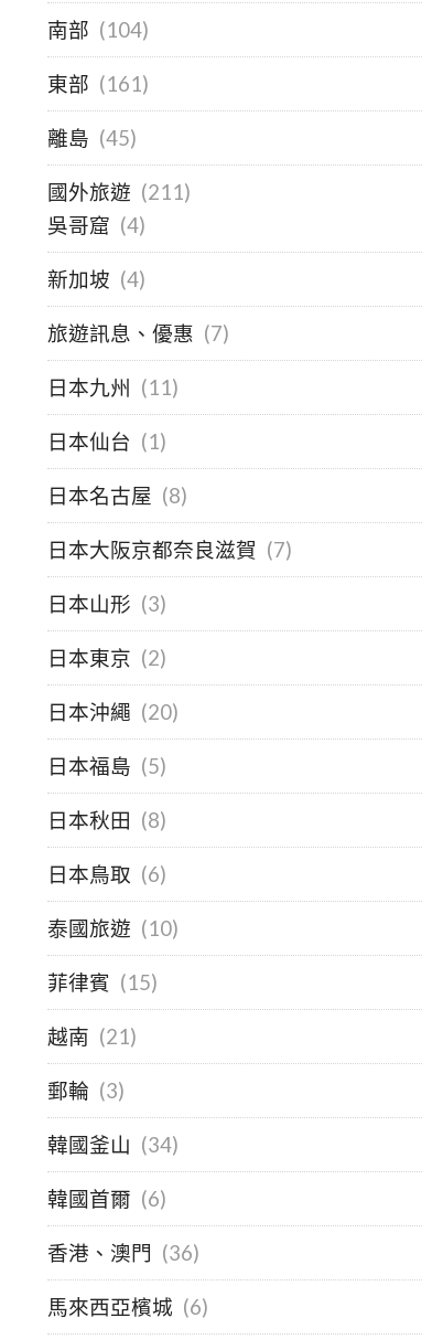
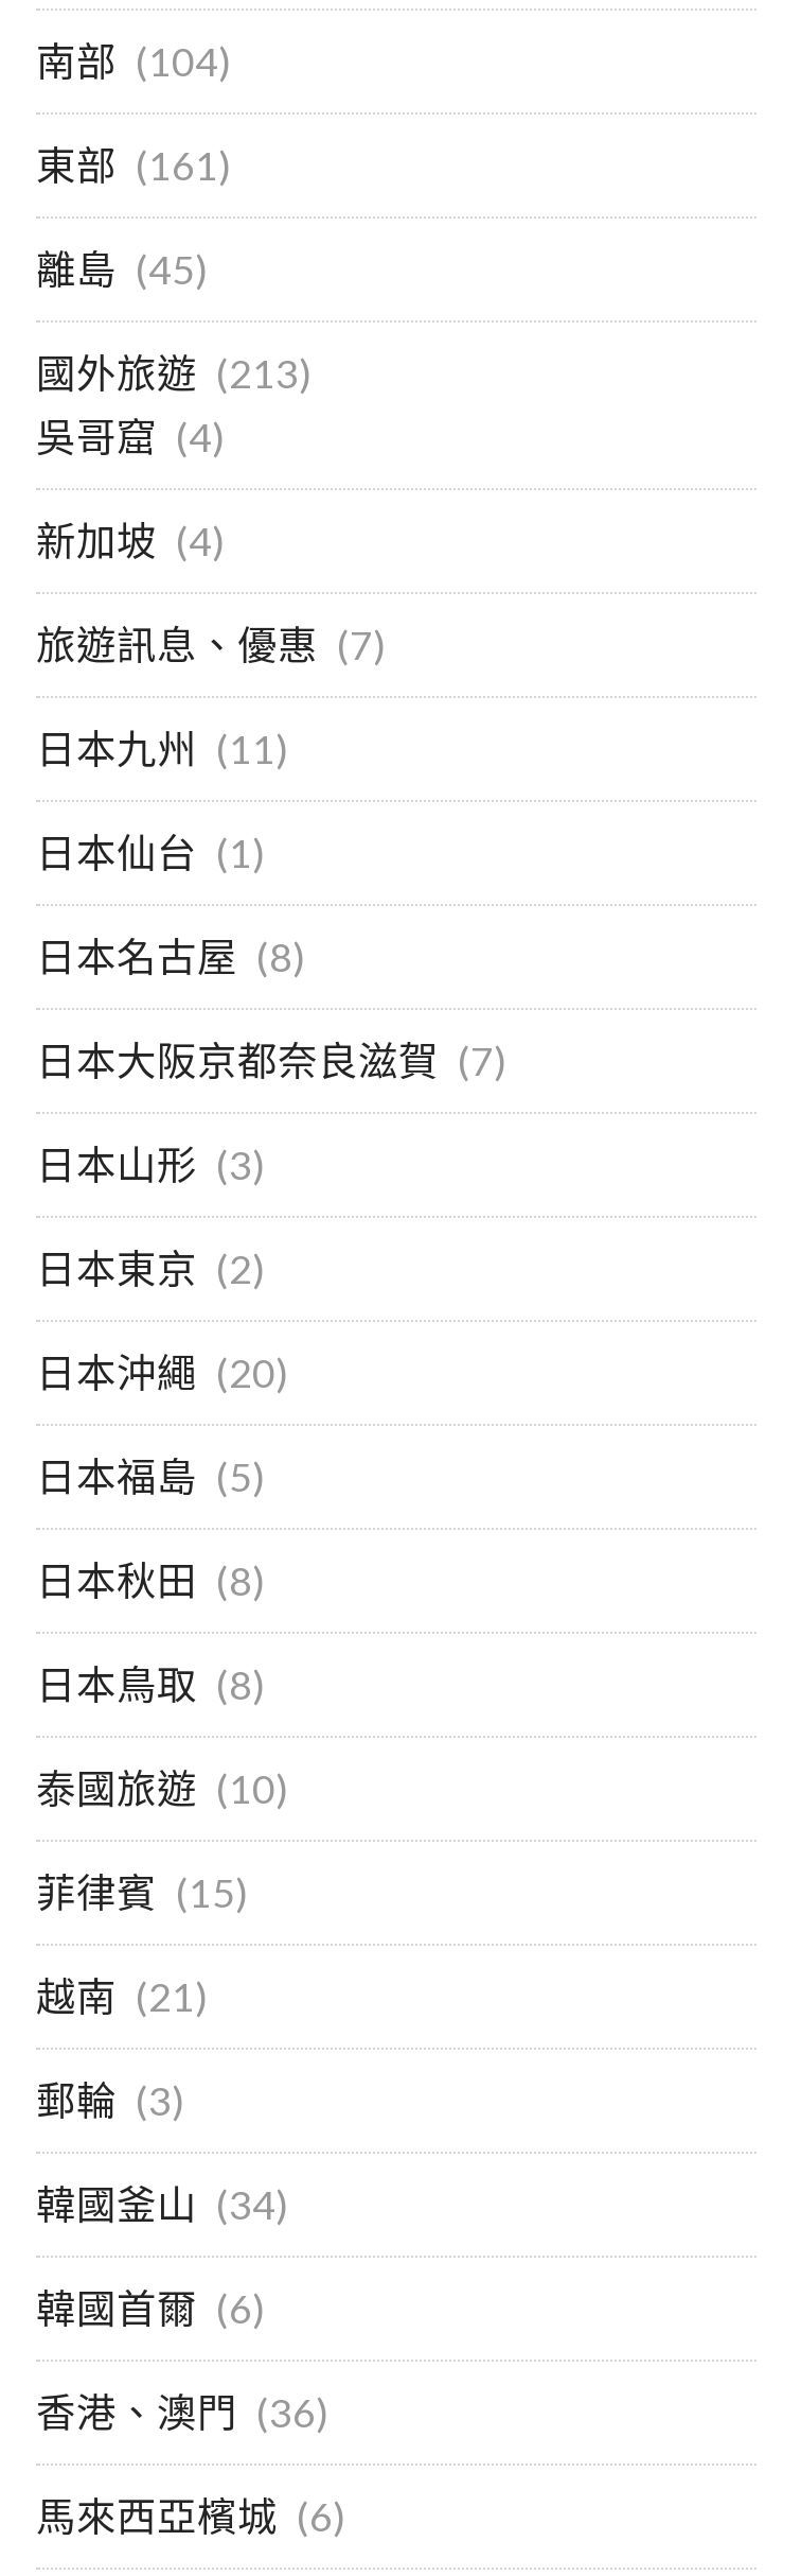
[47,180,191,204] 國外旅遊 (211) -> [36,350,311,397] 國外旅遊 (213)
[47,862,166,887] 日本鳥取 (6) -> [36,1662,265,1708] 日本鳥取 (8)

